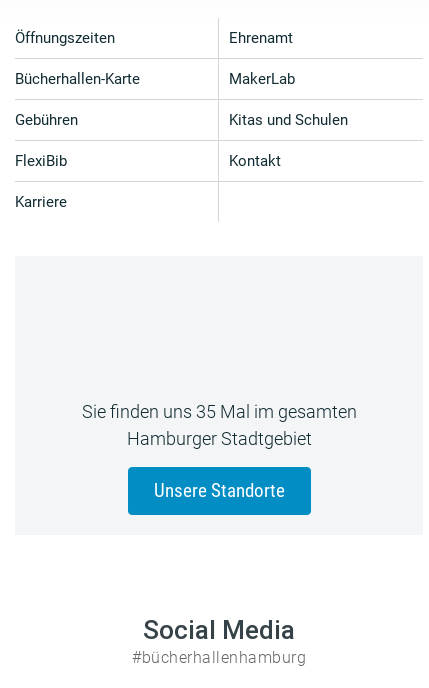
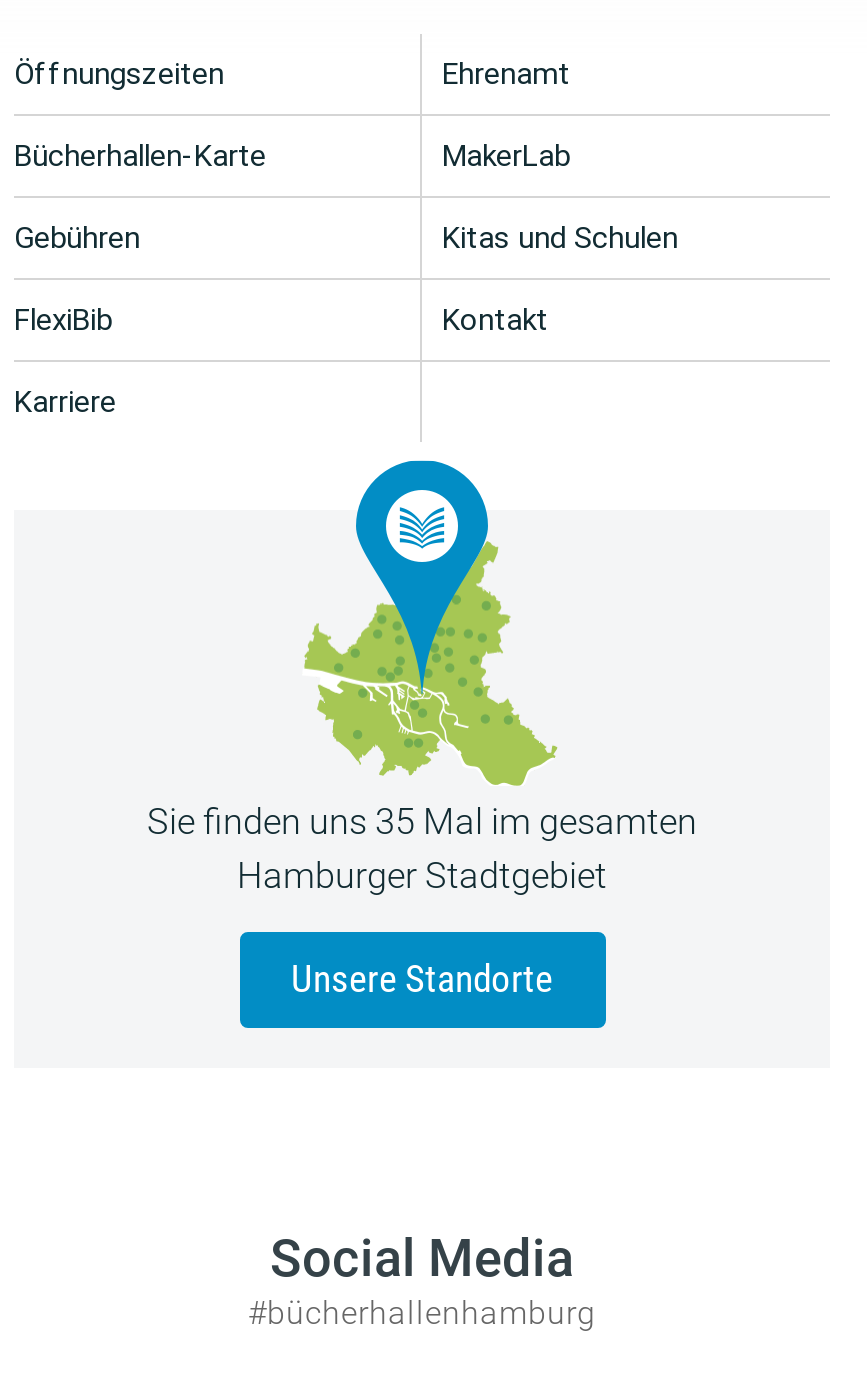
none -> [302,458,558,788] [image]

